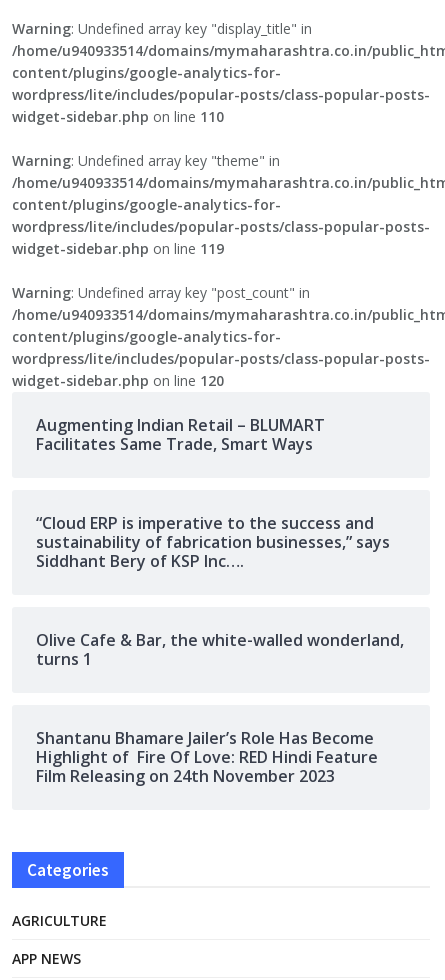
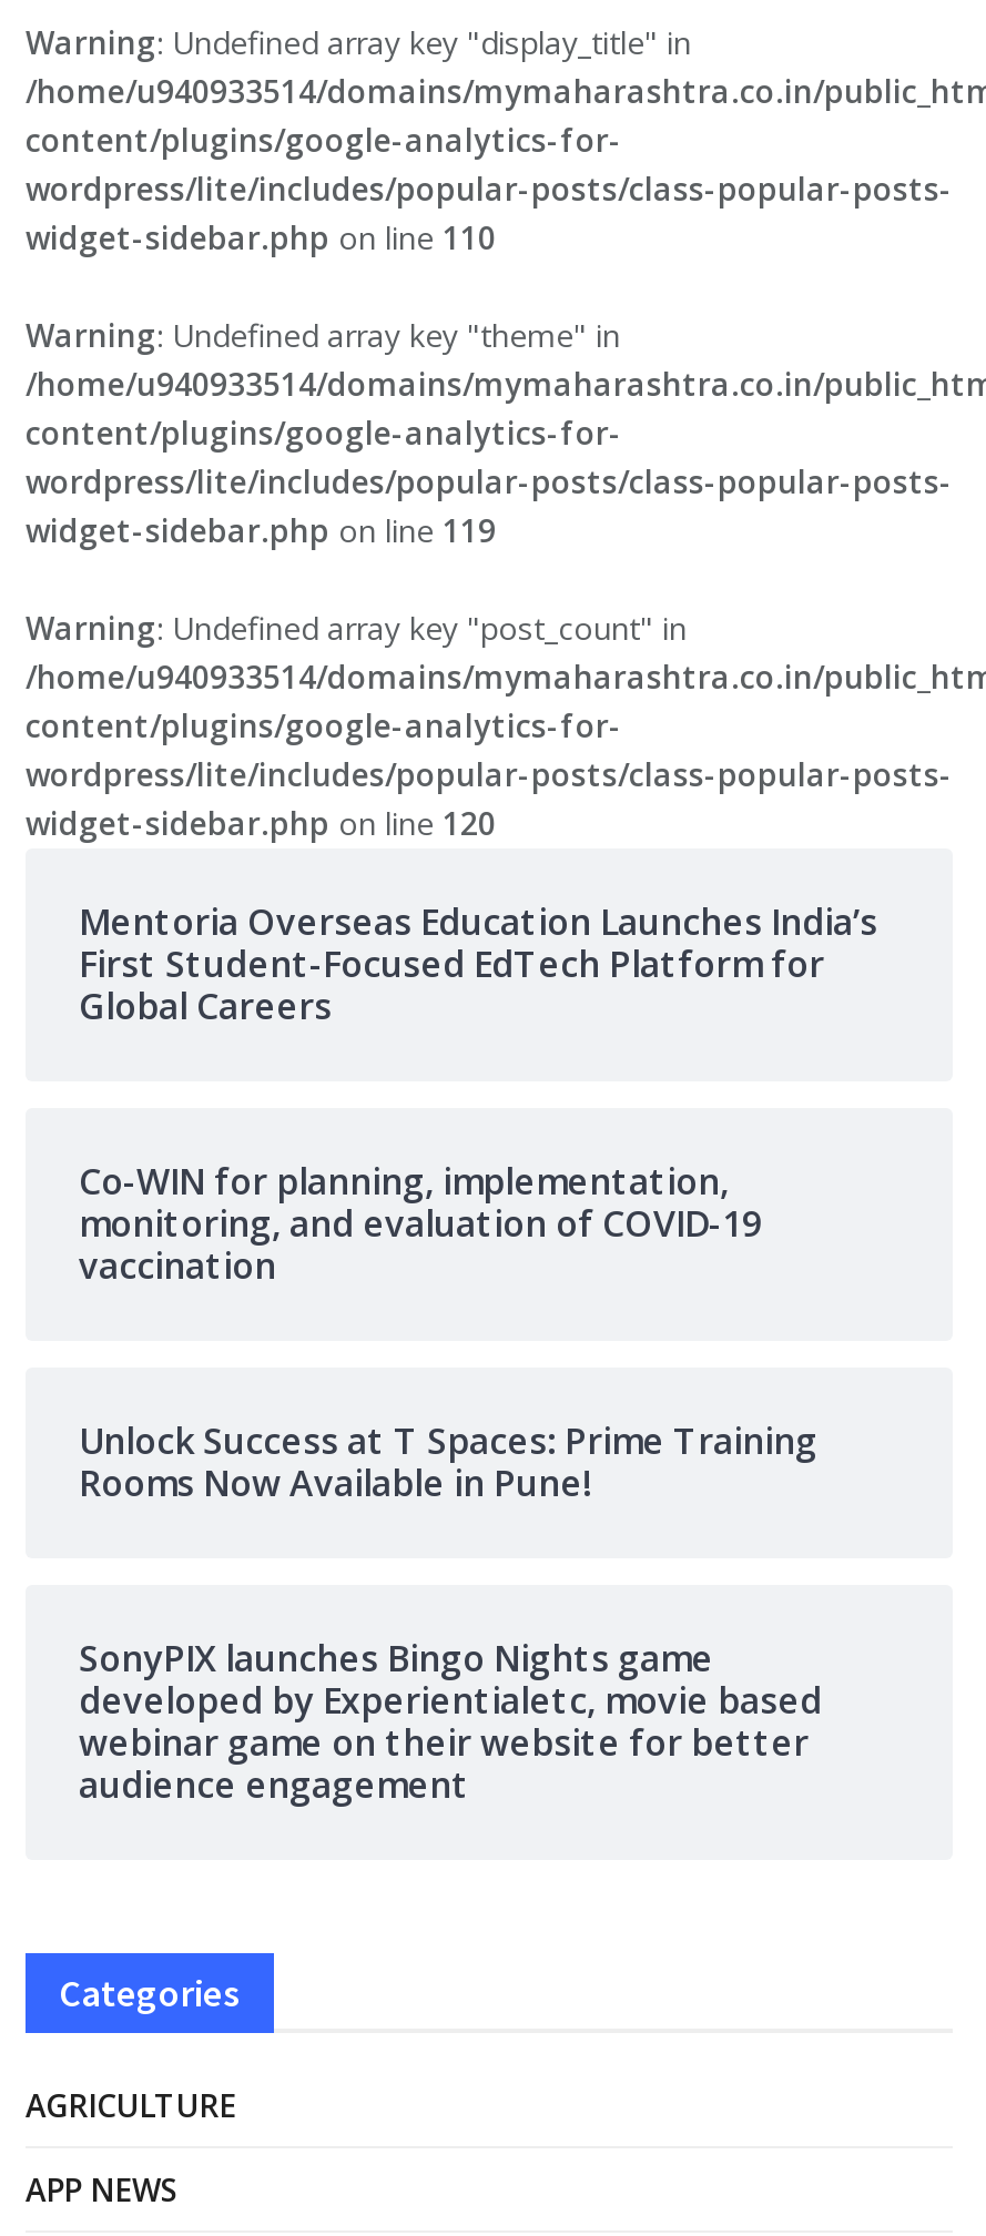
[36,413,325,454] Augmenting Indian Retail – BLUMART | Facilitates Same Trade, Smart Ways -> [79,896,877,1029] Mentoria Overseas Education Launches India’s | First Student-Focused EdTech Platform for | Global Careers
[36,511,390,571] “Cloud ERP is imperative to the success and | sustainability of fabrication businesses,” says | Siddhant Bery of KSP Inc…. -> [79,1156,762,1289] Co-WIN for planning, implementation, | monitoring, and evaluation of COVID-19 | vaccination
[36,628,404,669] Olive Cafe & Bar, the white-walled wonderland, | turns 1 -> [79,1415,817,1506] Unlock Success at T Spaces: Prime Training | Rooms Now Available in Pune!
[36,726,378,786] Shantanu Bhamare Jailer’s Role Has Become | Highlight of Fire Of Love: RED Hindi Feature | Film Releasing on 24th November 2023 -> [79,1633,822,1808] SonyPIX launches Bingo Nights game | developed by Experientialetc, movie based | webinar game on their website for better | audience engagement

